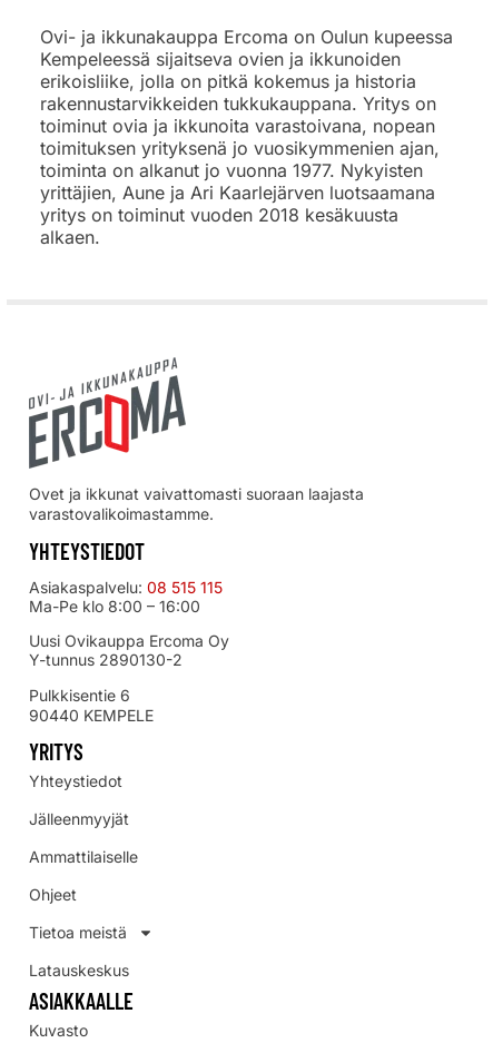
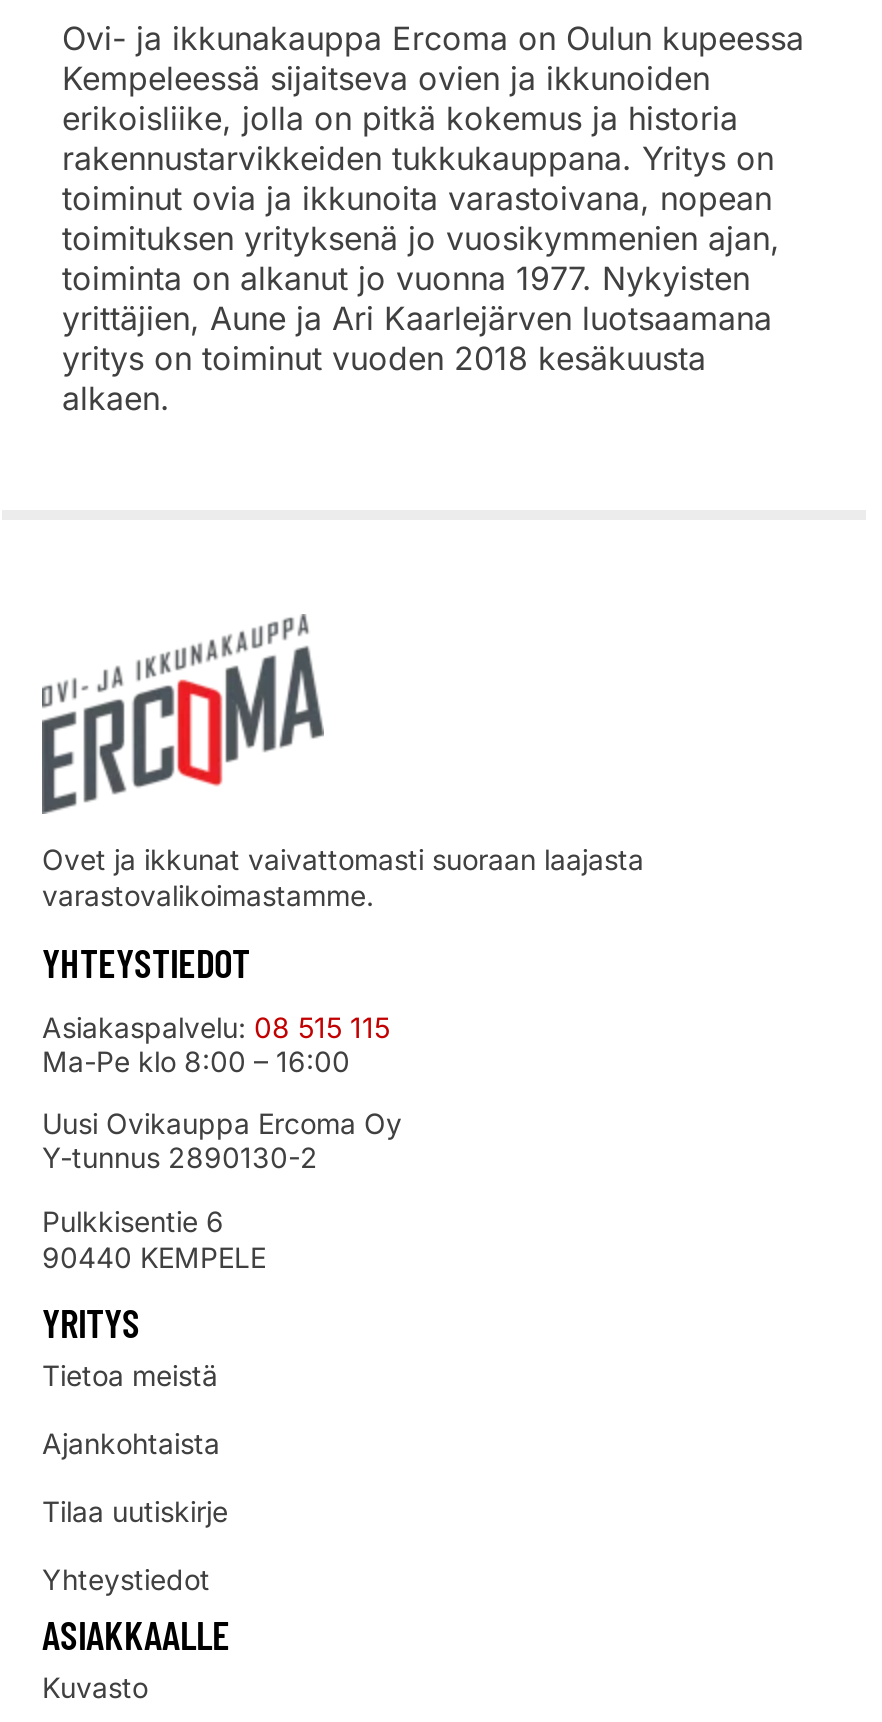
none -> [42,1426,228,1528] Ajankohtaista | Tilaa uutiskirje
moved [29,771,122,790] -> [42,1562,210,1596]: Yhteystiedot
[29,809,138,979] Jälleenmyyjät | Ammattilaiselle | Ohjeet | Latauskeskus -> none
moved [29,923,127,942] -> [42,1358,218,1392]: Tietoa meistä

